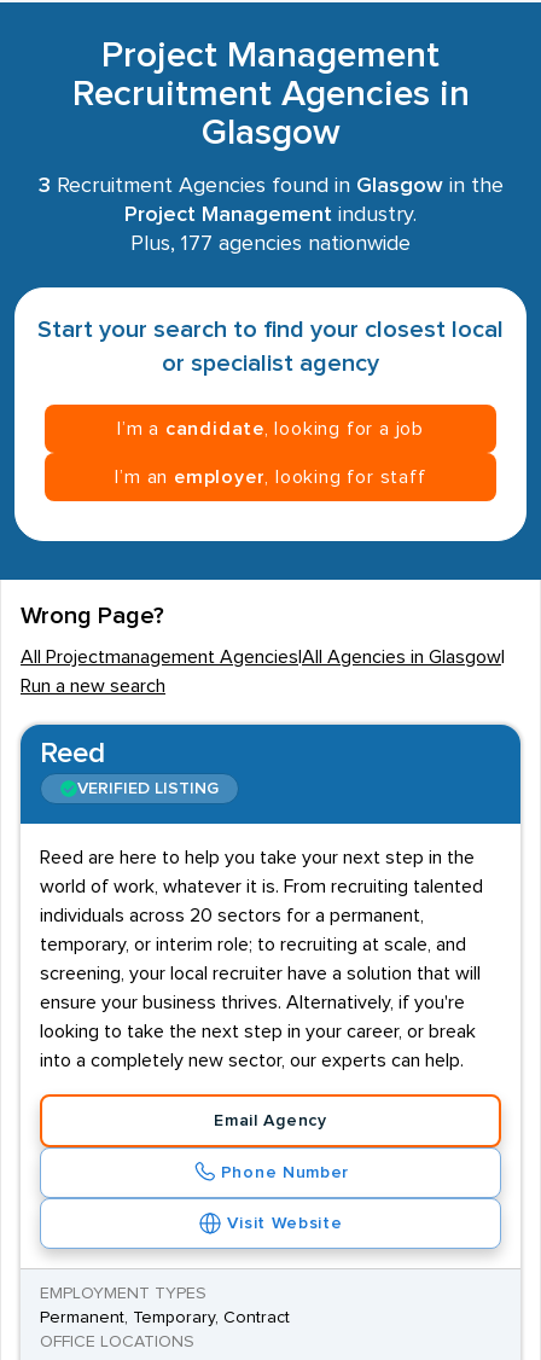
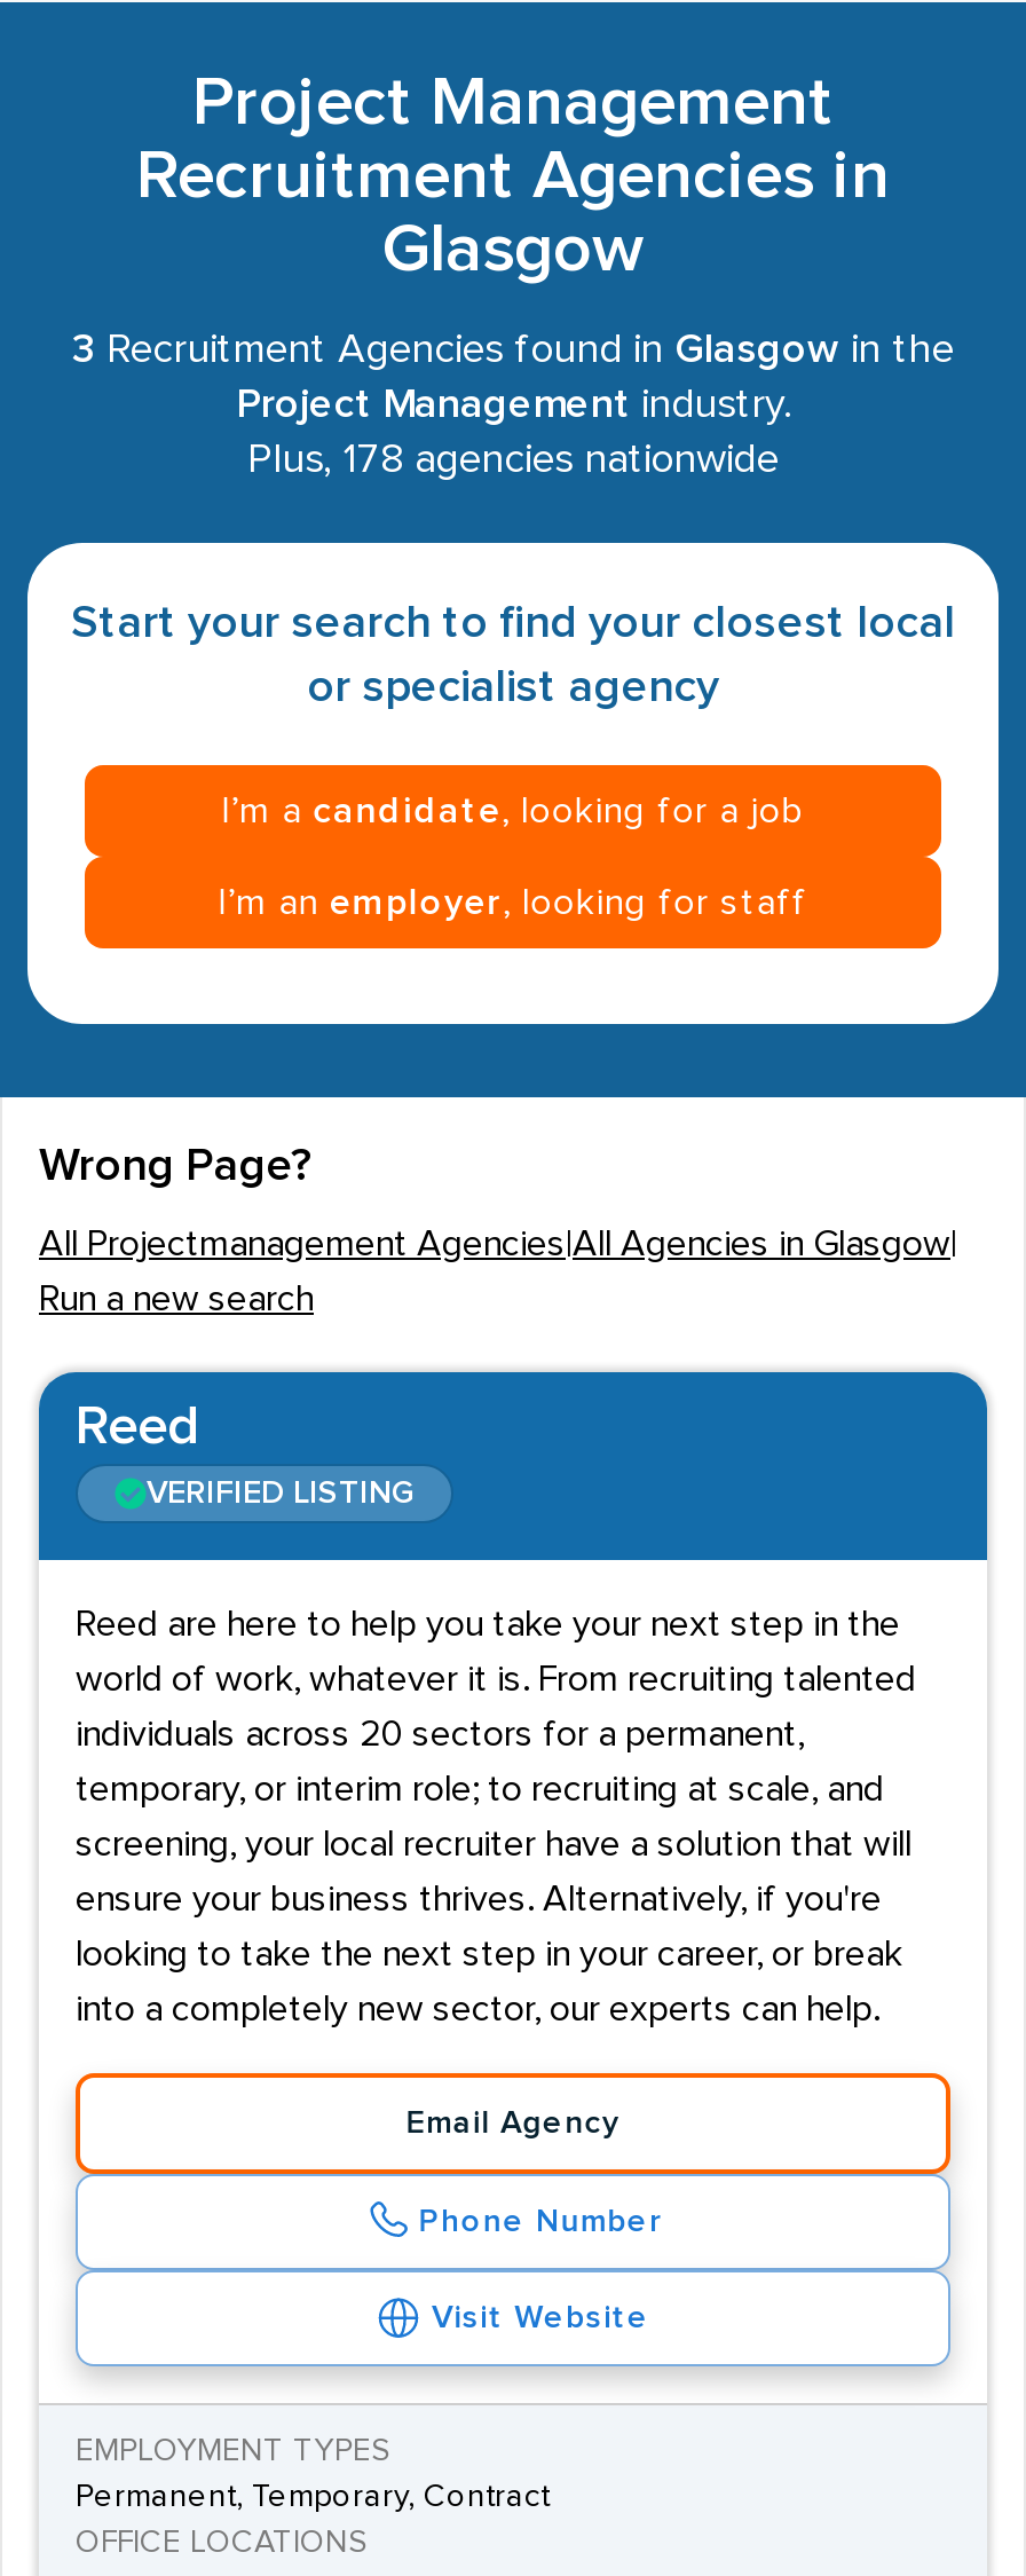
[130,233,411,255] Plus, 177 agencies nationwide -> [247,440,779,481] Plus, 178 agencies nationwide

